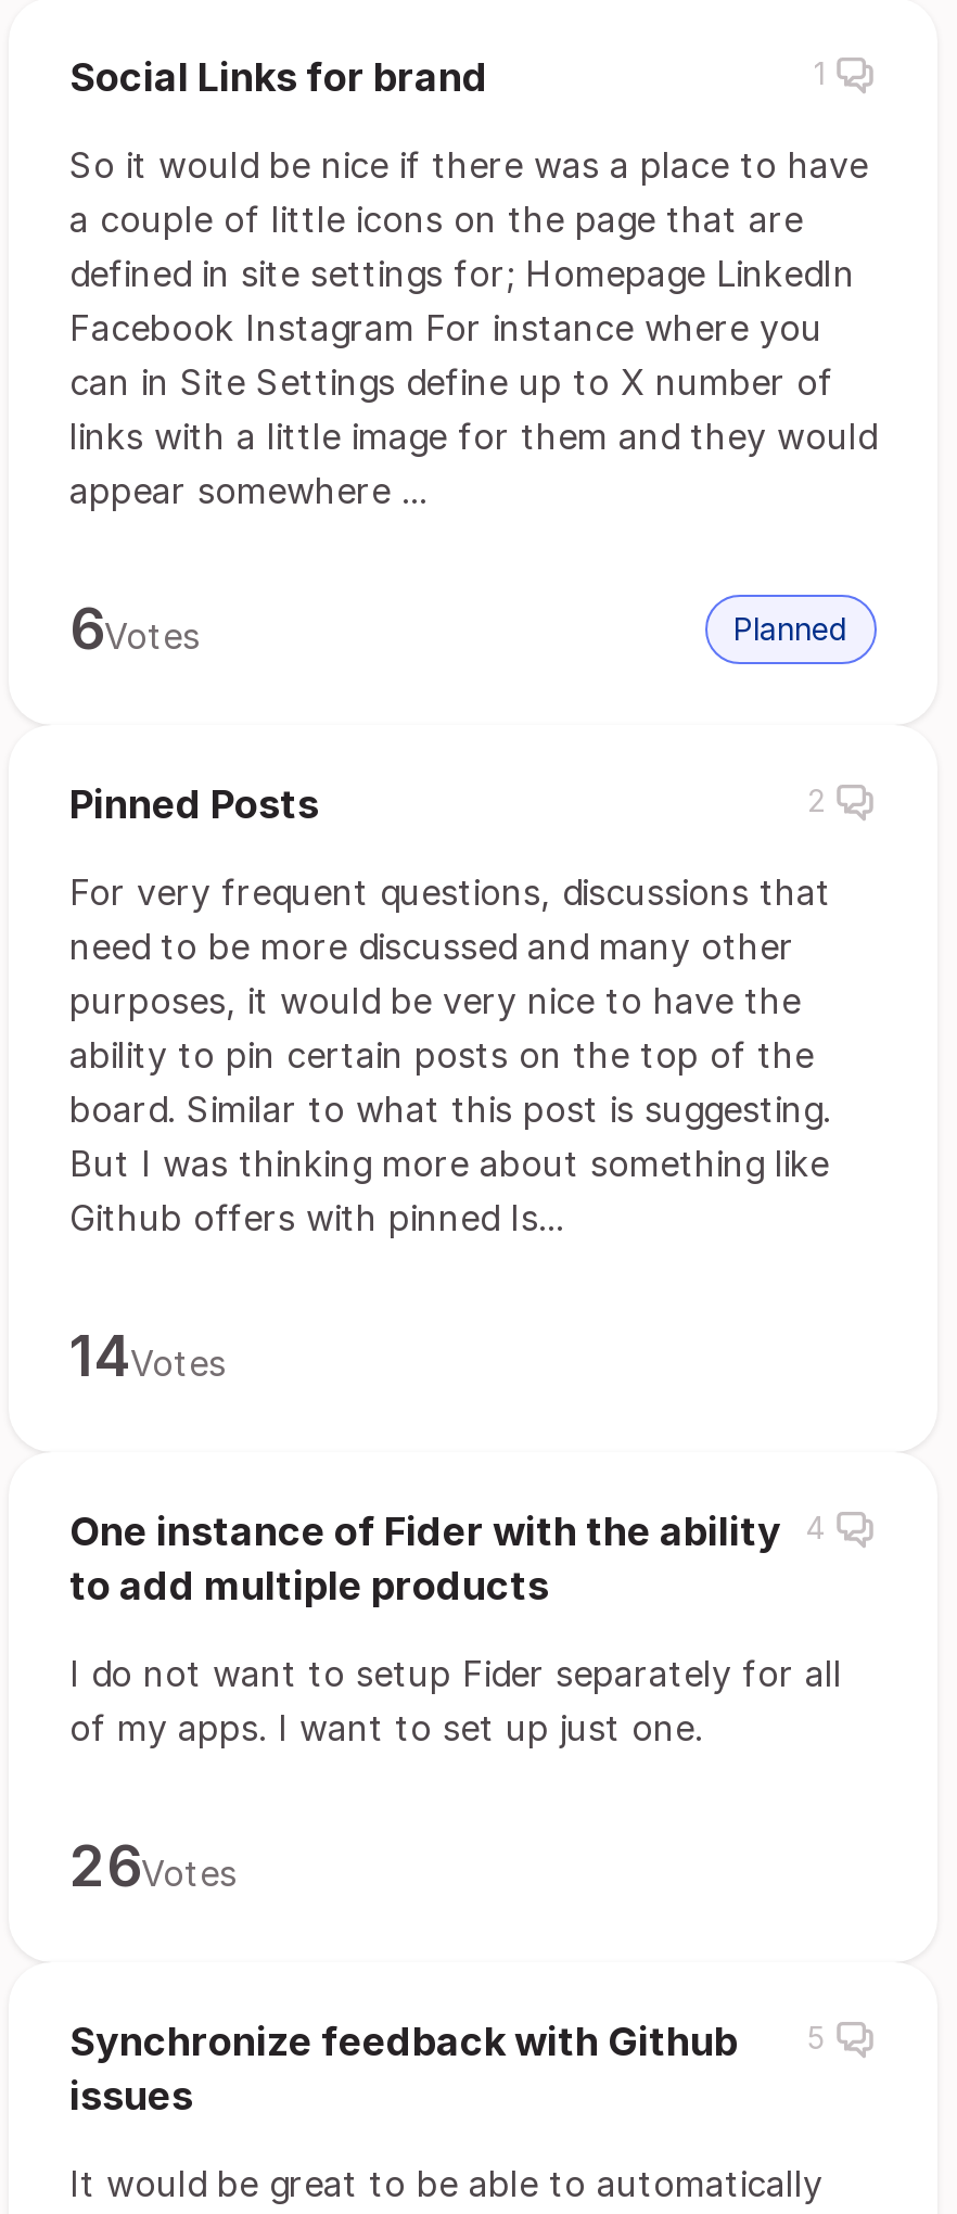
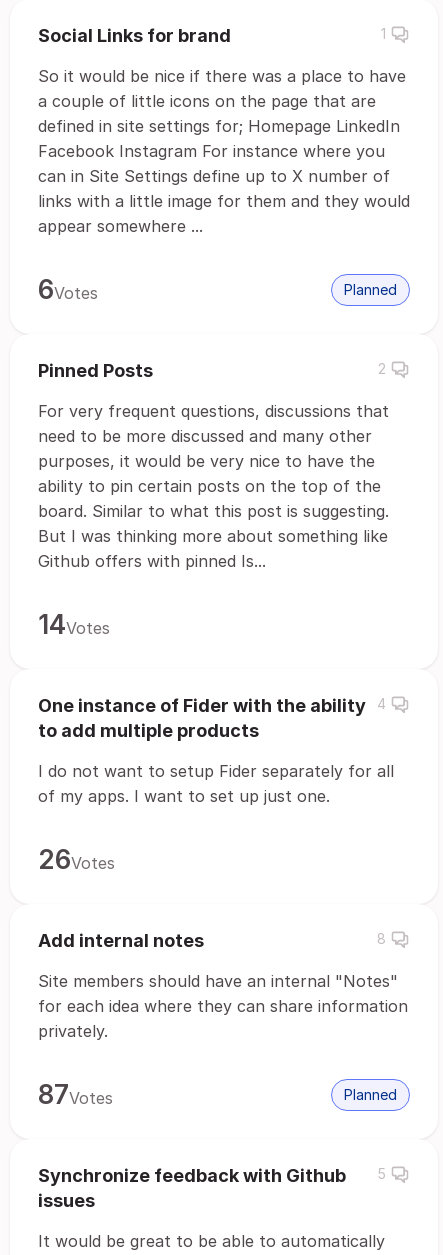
none -> [38,930,408,1110] Add internal notes | 8 | Site members should have an internal "Notes" | for each idea where they can share information | privately. | 87Votes | Planned

